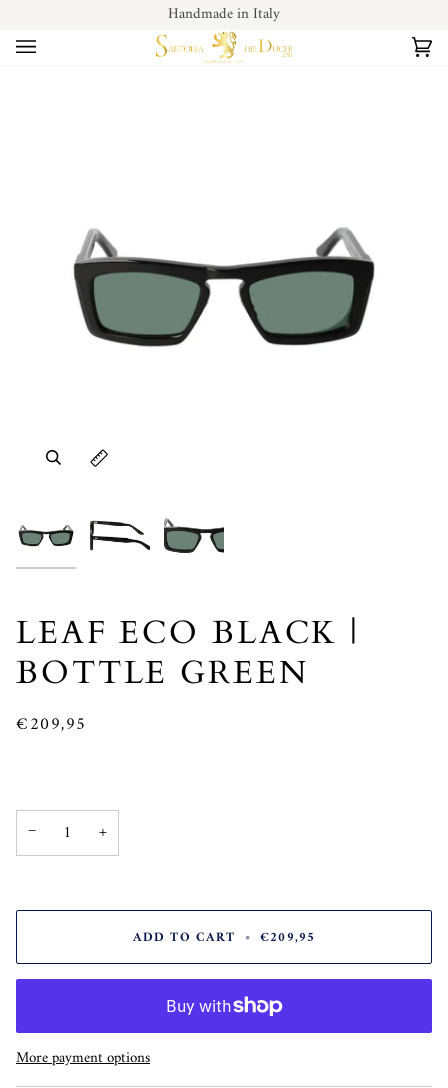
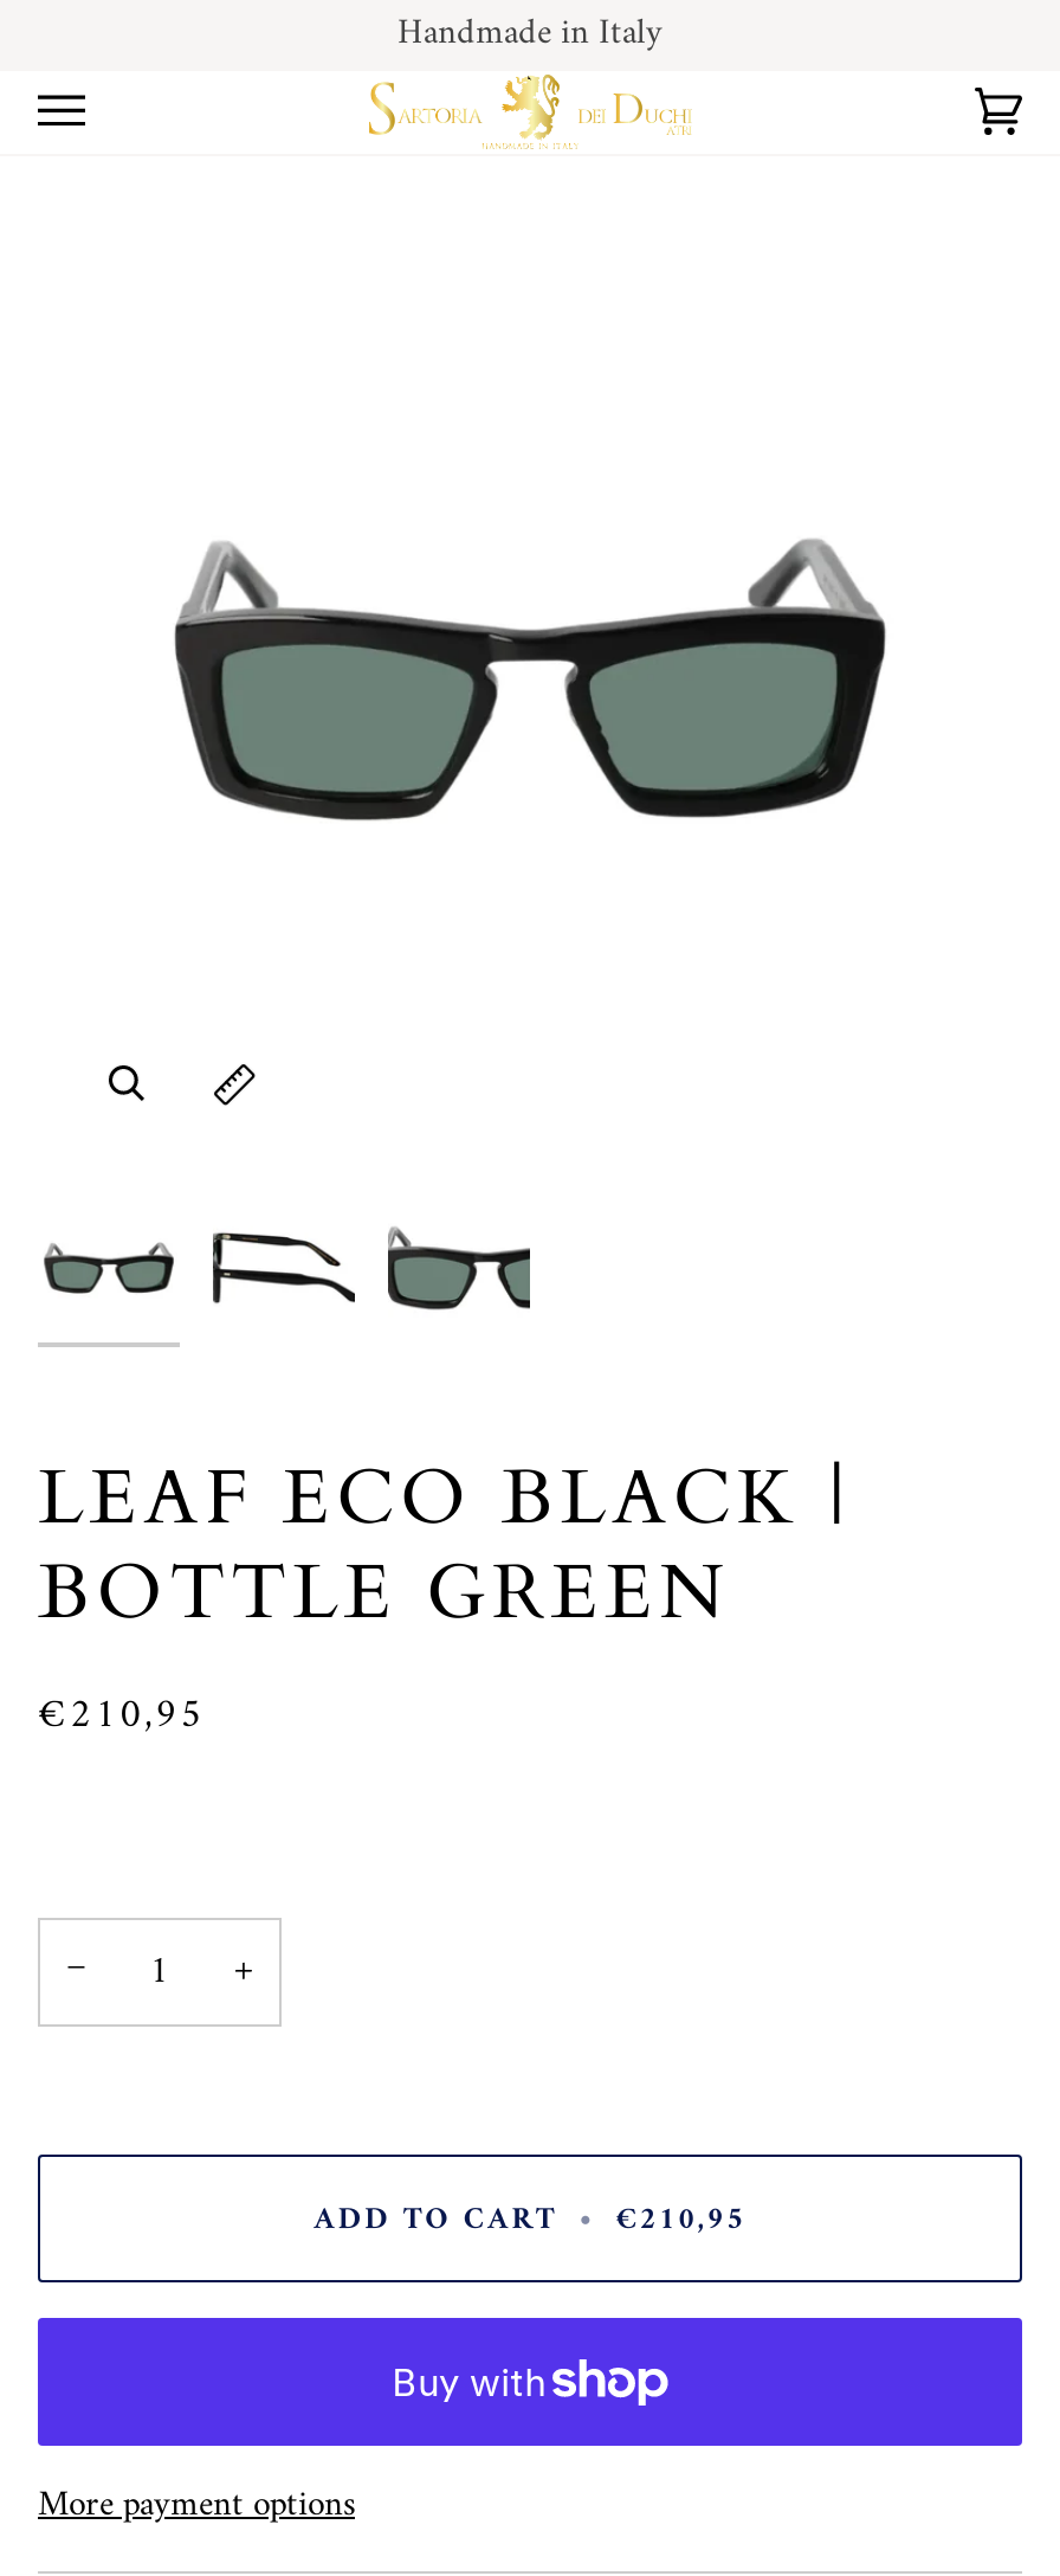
[16,710,87,740] €209,95 -> [38,1682,205,1753] €210,95
[133,926,315,949] ADD TO CART • €209,95 -> [314,2192,746,2247] ADD TO CART • €210,95

